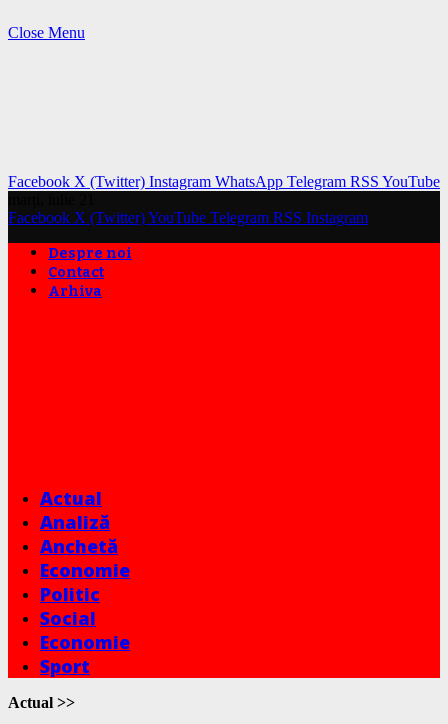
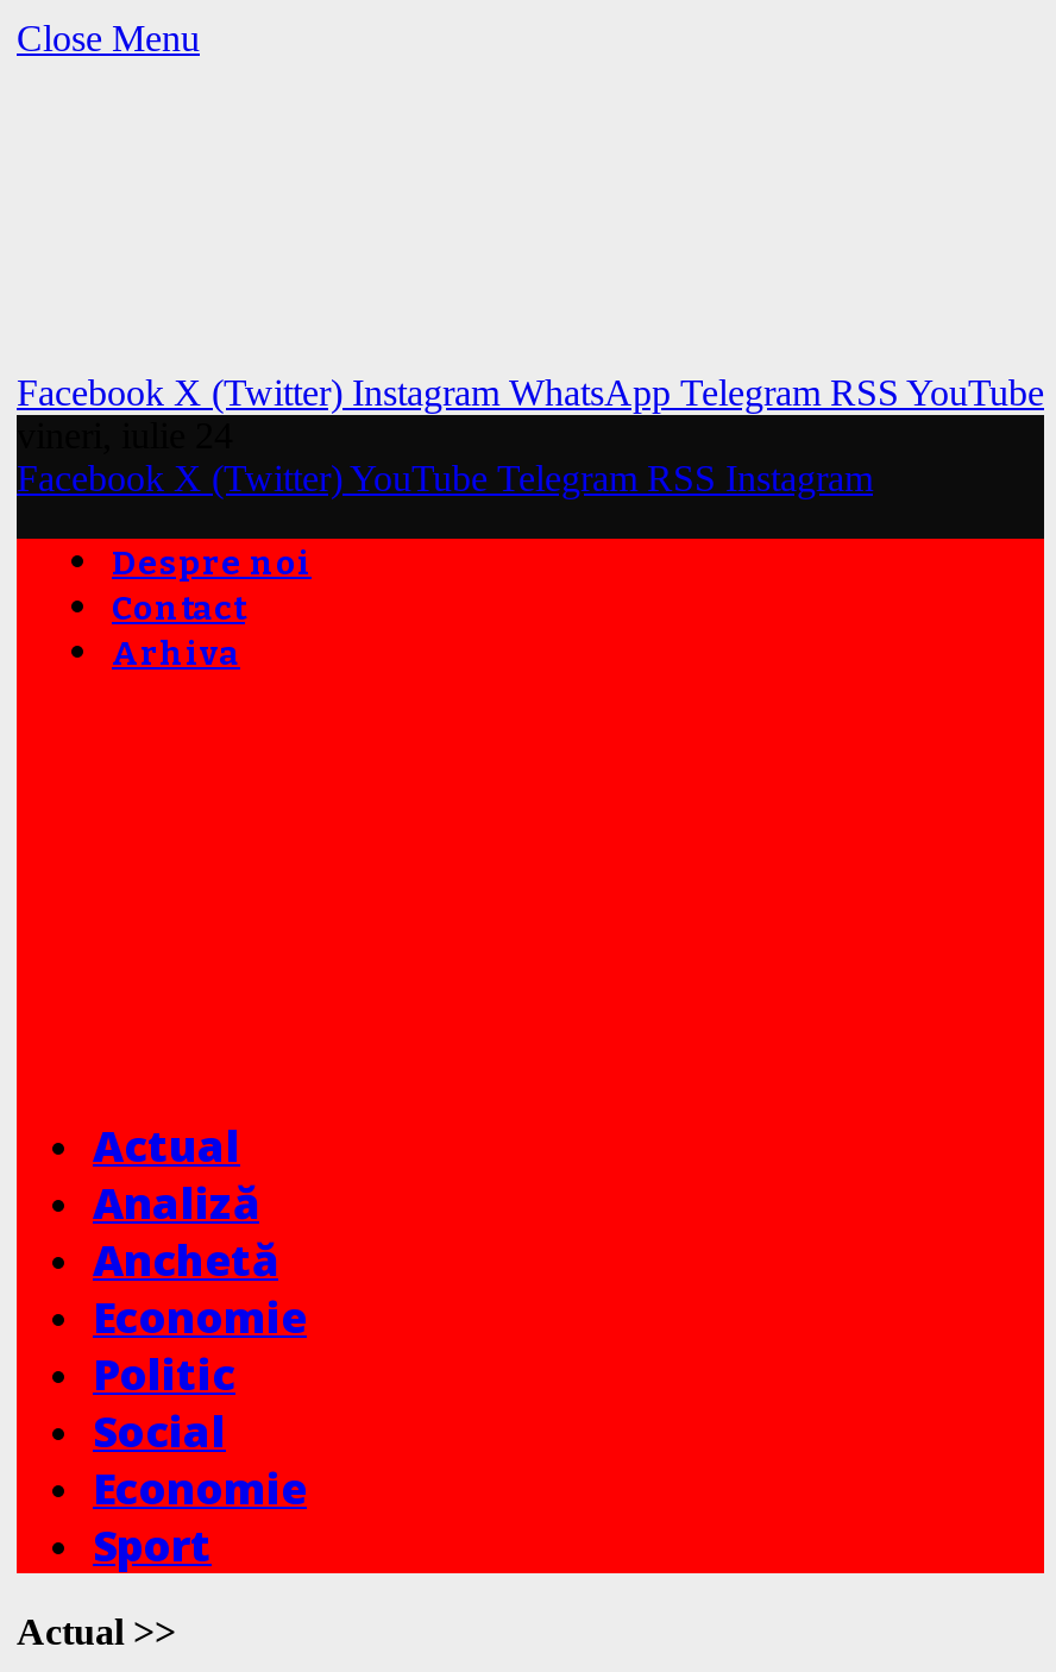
[8,191,95,208] marți, iulie 21 -> [17,415,233,455] vineri, iulie 24

